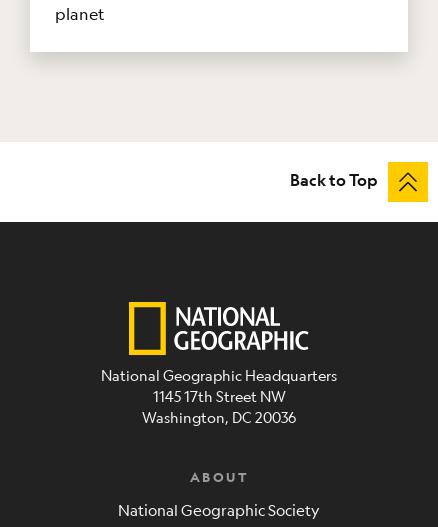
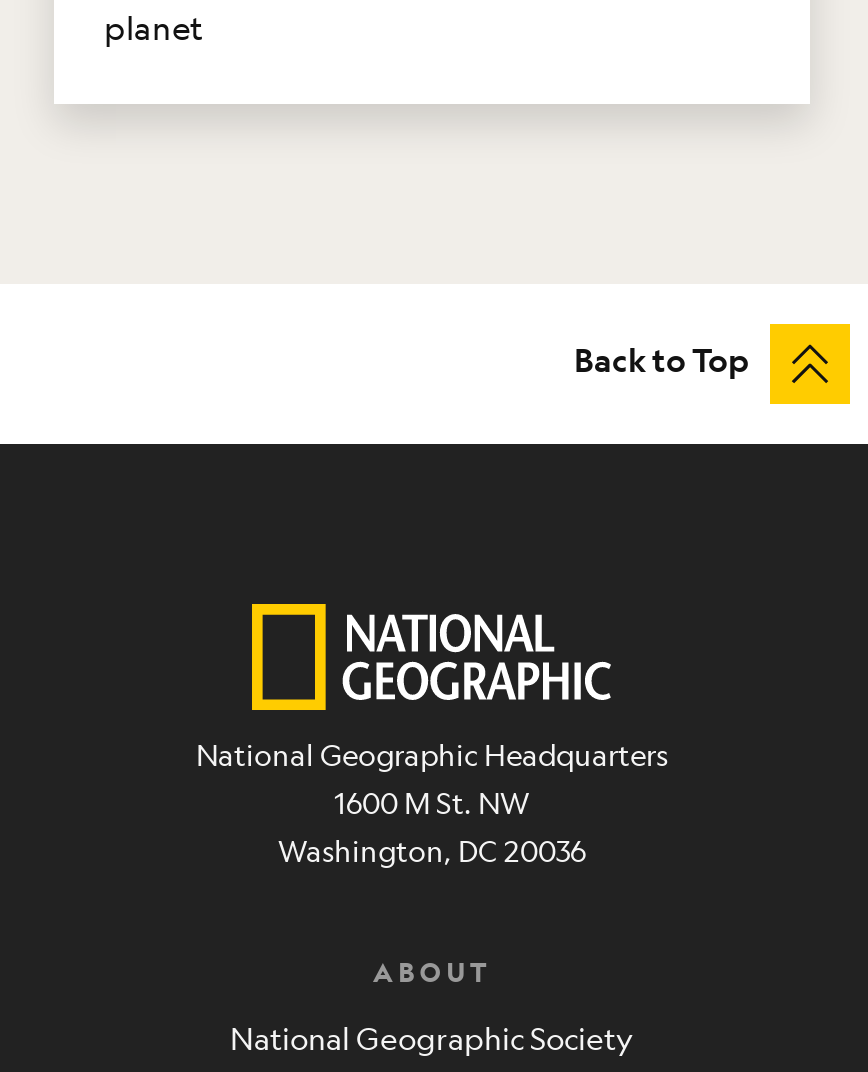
[152,387,285,405] 1145 17th Street NW -> [334,783,530,819] 1600 M St. NW

